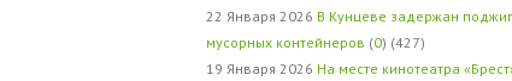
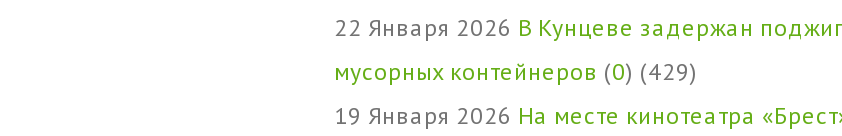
[206,33,425,51] мусорных контейнеров (0) (427) -> [334,55,698,85] мусорных контейнеров (0) (429)

